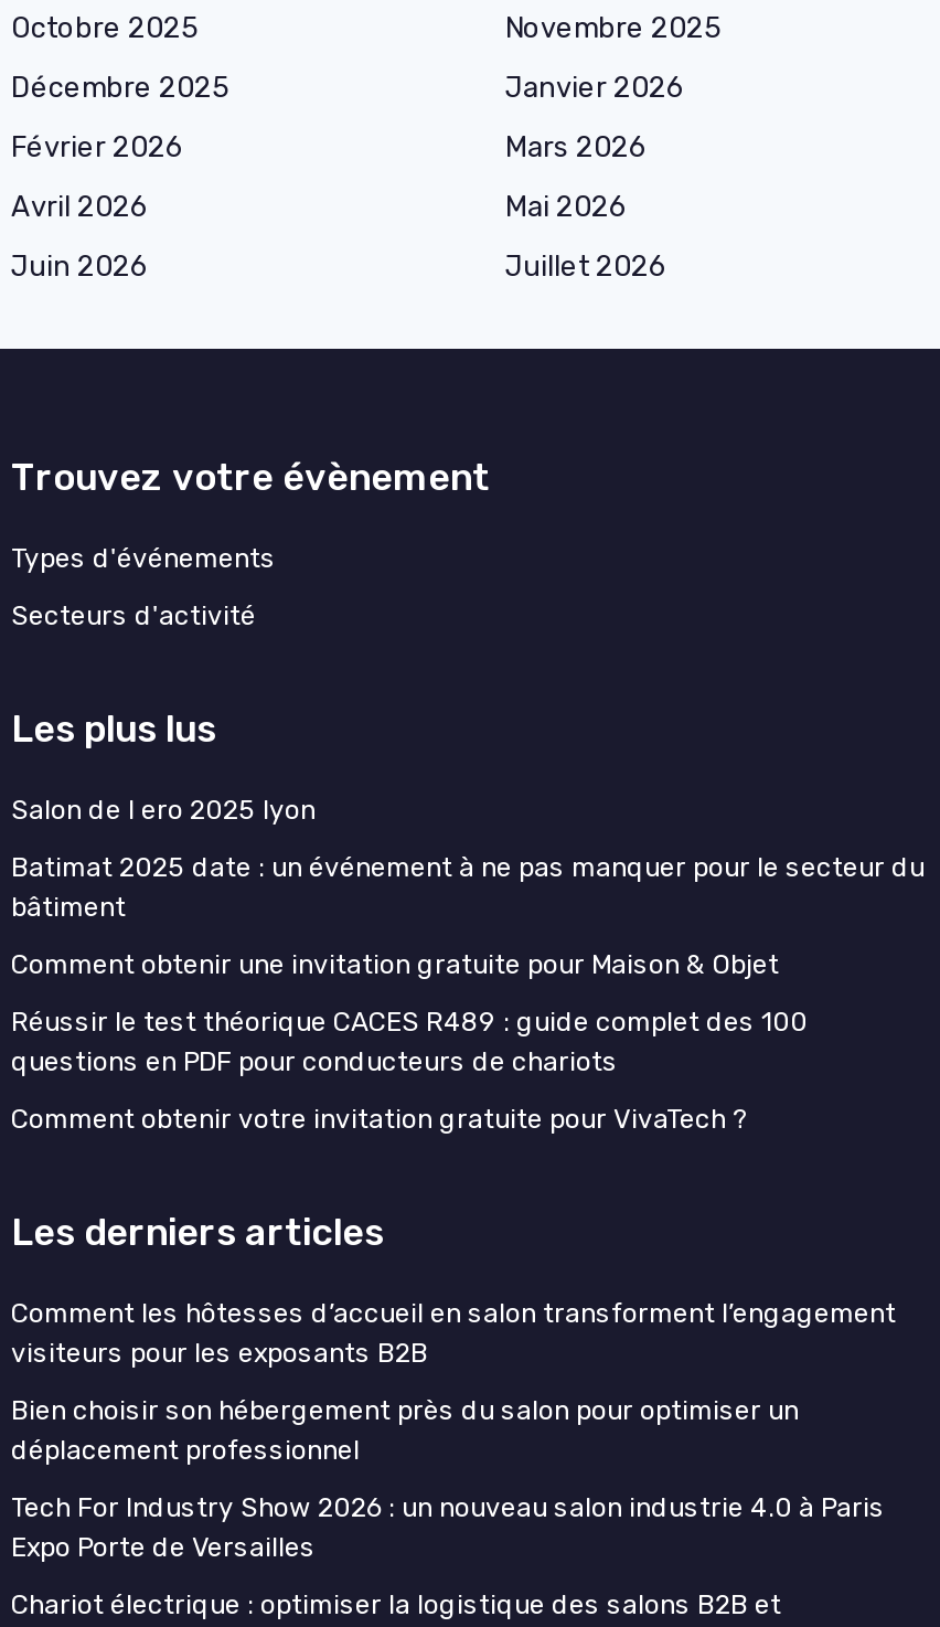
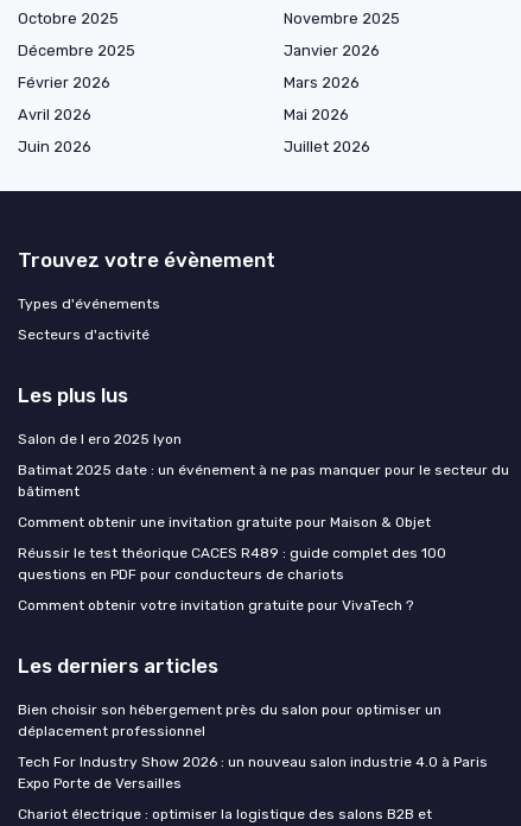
[11,1298,896,1368] Comment les hôtesses d’accueil en salon transforment l’engagement | visiteurs pour les exposants B2B -> none

